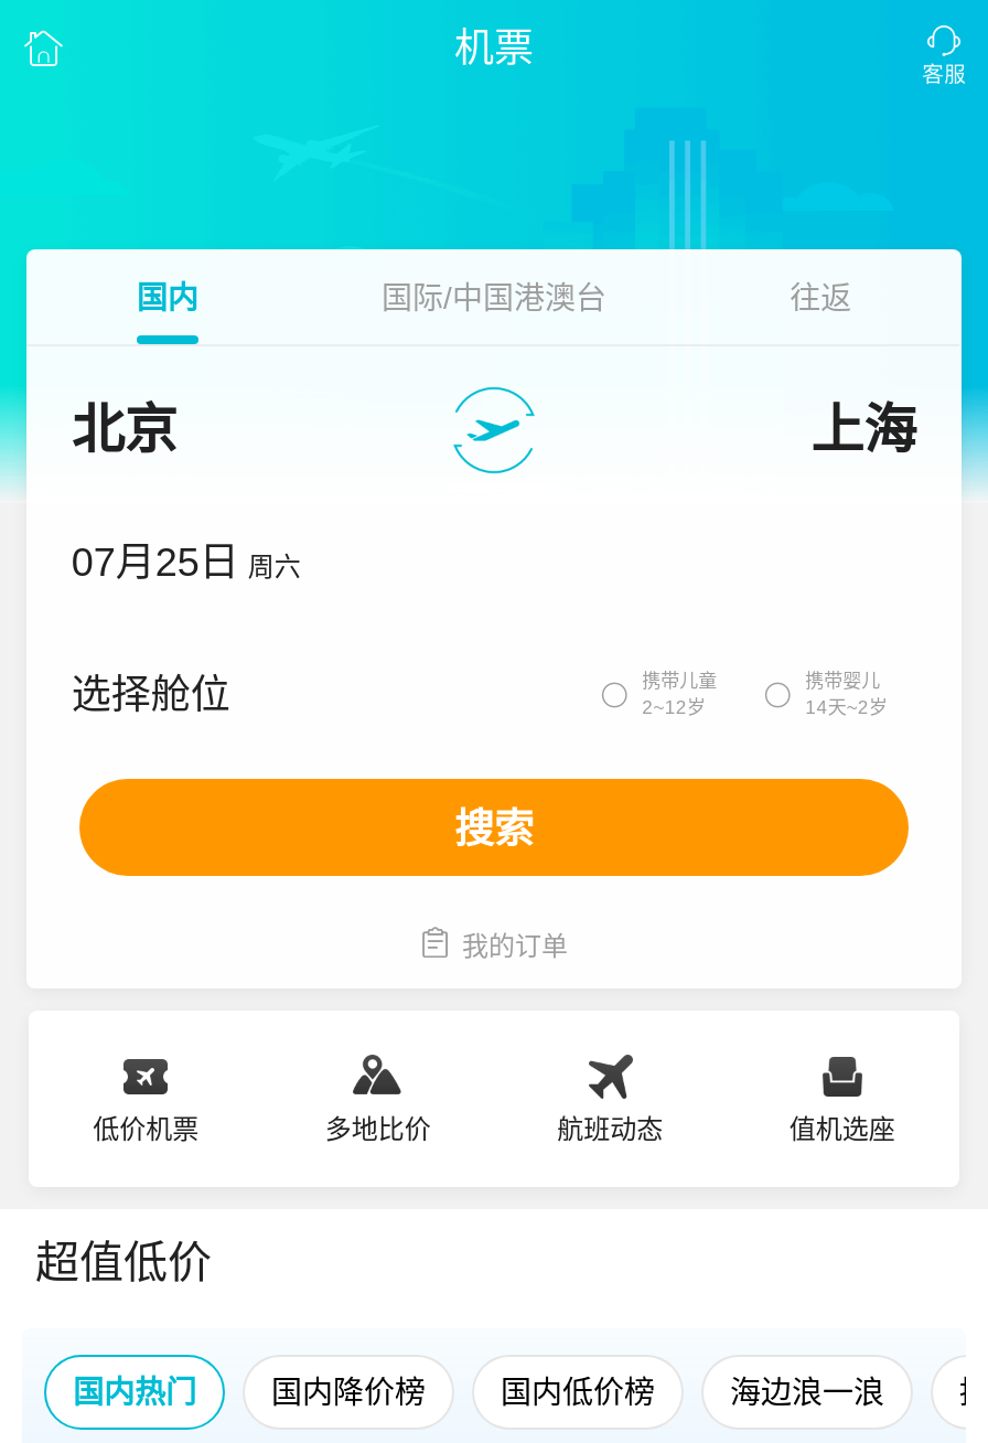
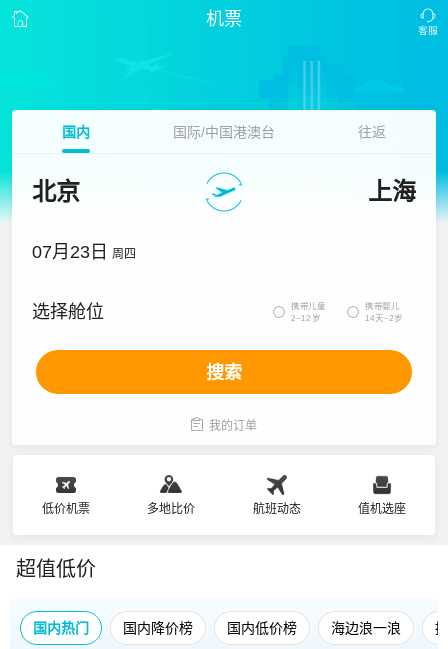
[71,541,301,585] 07月25日 周六 -> [32,242,136,262] 07月23日 周四

